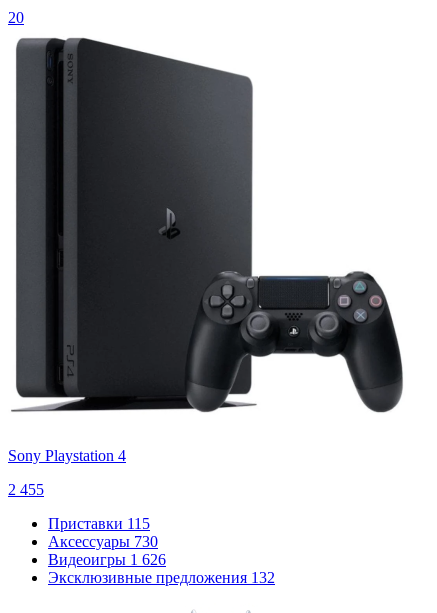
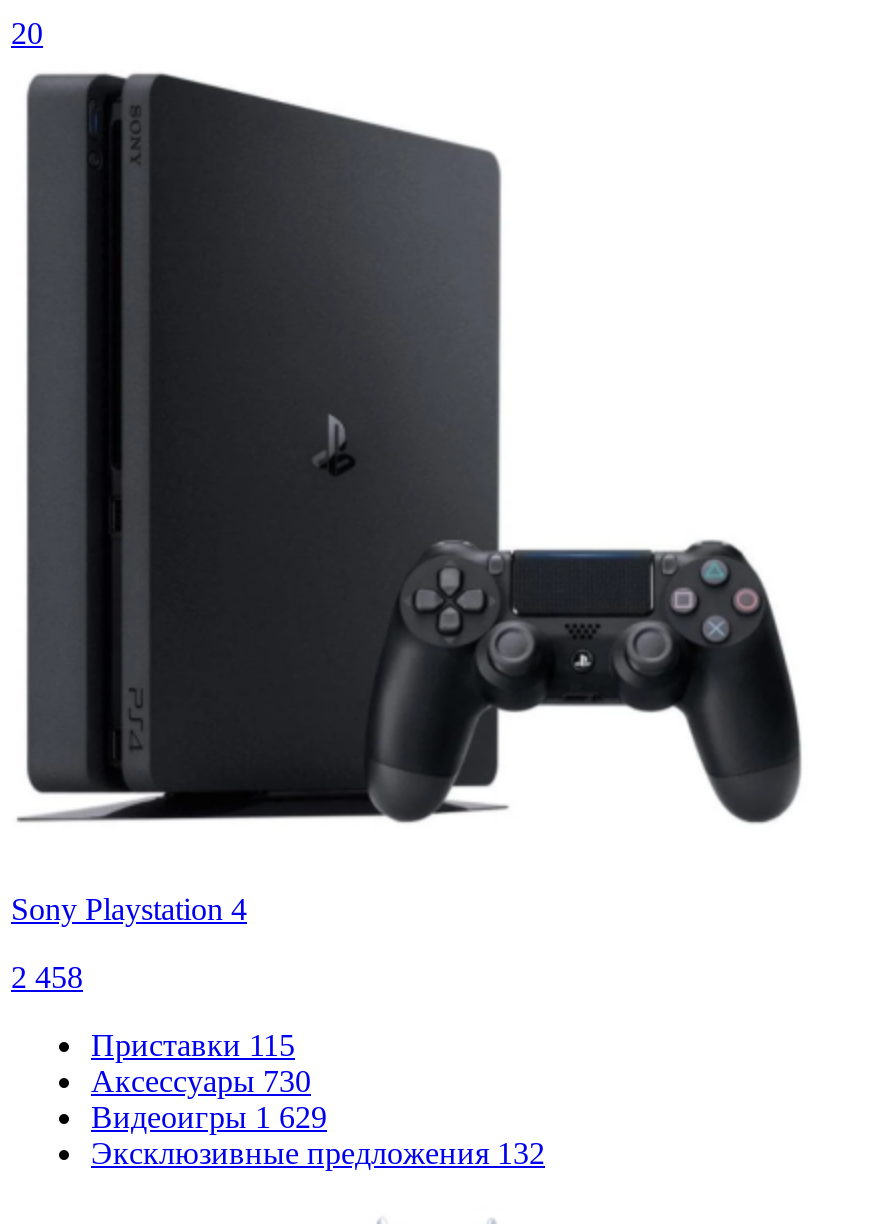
[8,481,44,498] 2 455 -> [11,960,83,994] 2 458
[48,551,166,568] Видеоигры 1 626 -> [91,1100,327,1134] Видеоигры 1 629

